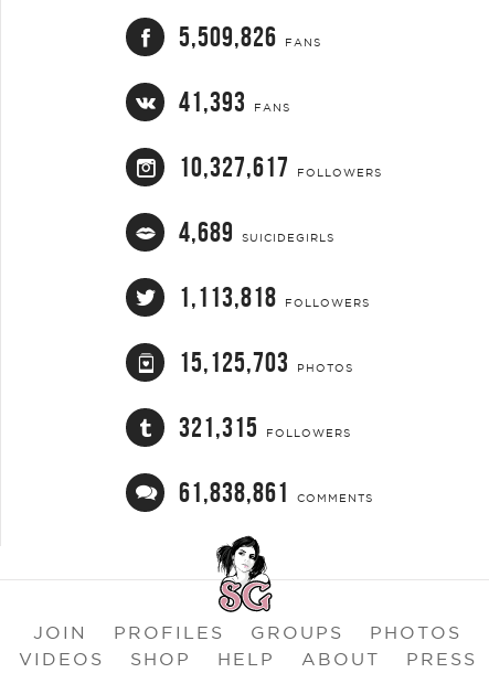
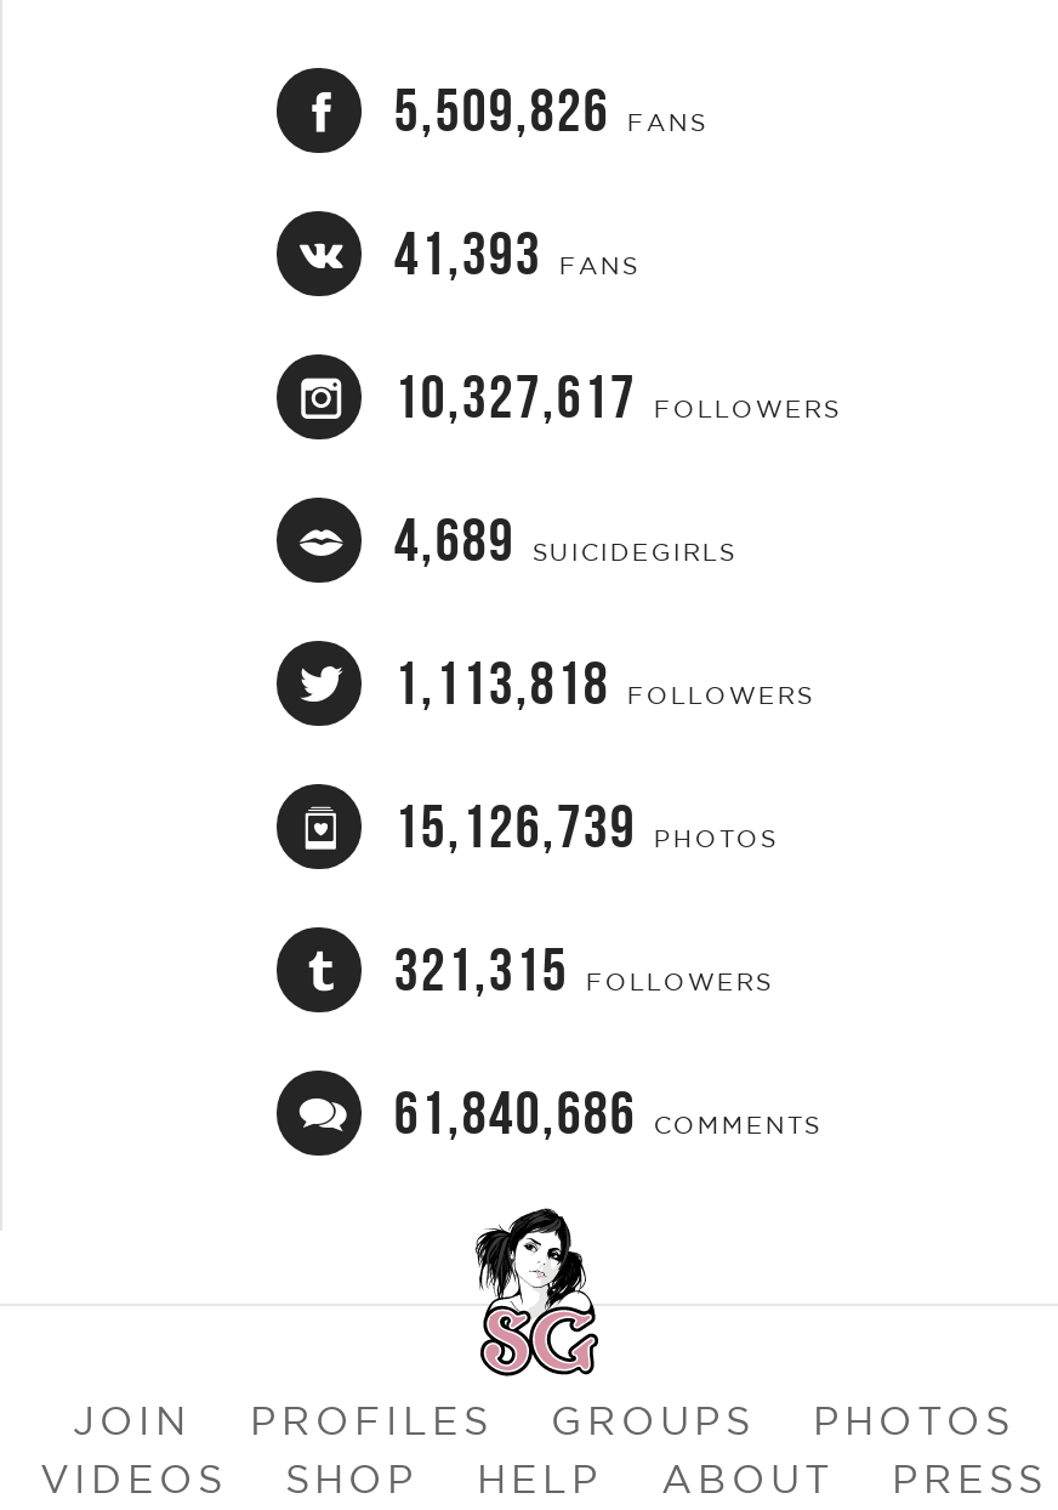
[179,347,354,377] 15,125,703 PHOTOS -> [394,793,777,859] 15,126,739 PHOTOS
[179,477,373,507] 61,838,861 COMMENTS -> [394,1080,821,1145] 61,840,686 COMMENTS

